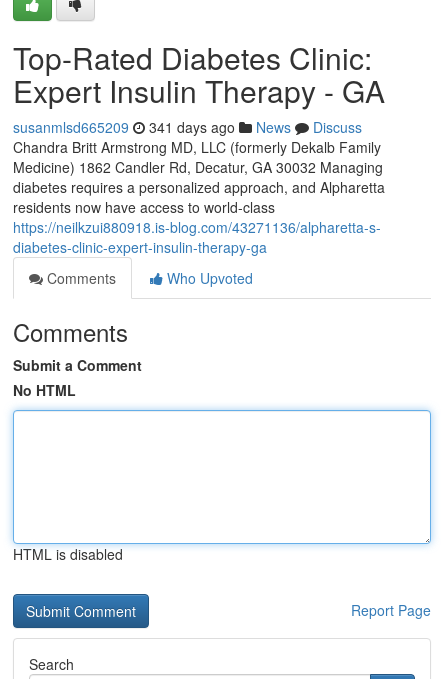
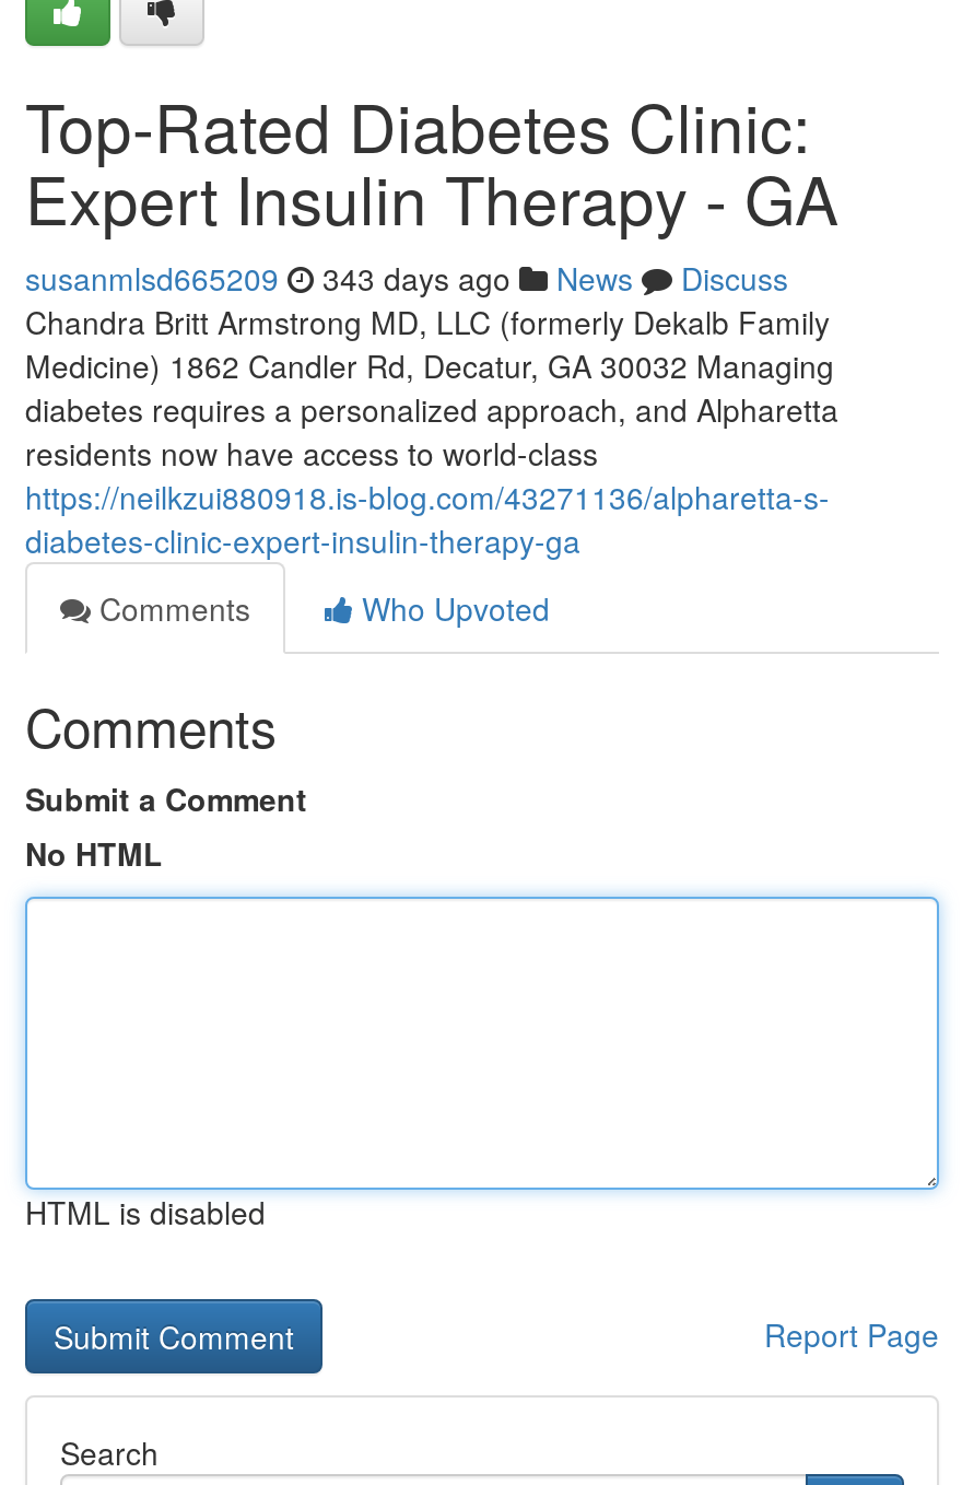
[13,117,362,137] susanmlsd665209 341 days ago News Discuss -> [25,256,788,300] susanmlsd665209 343 days ago News Discuss

